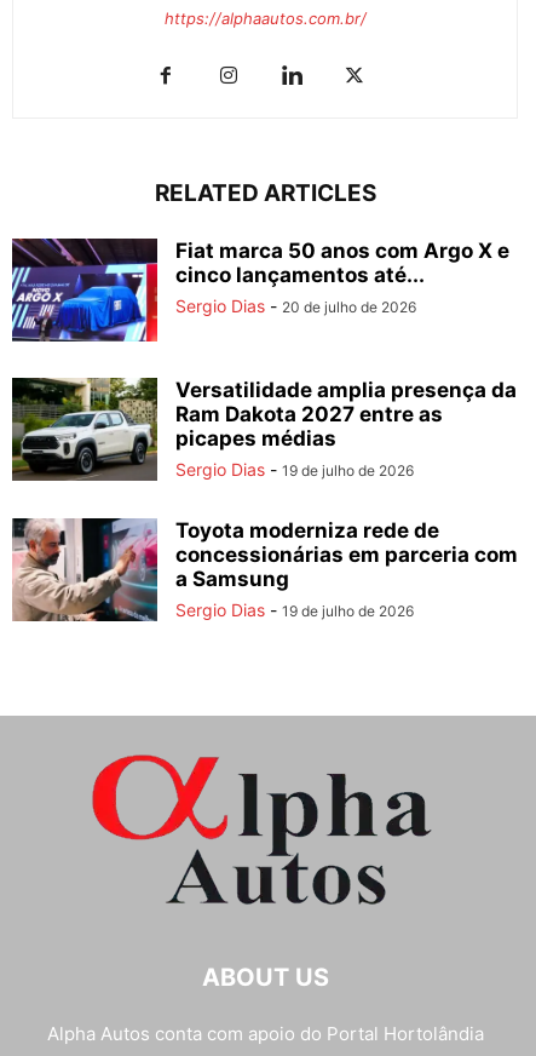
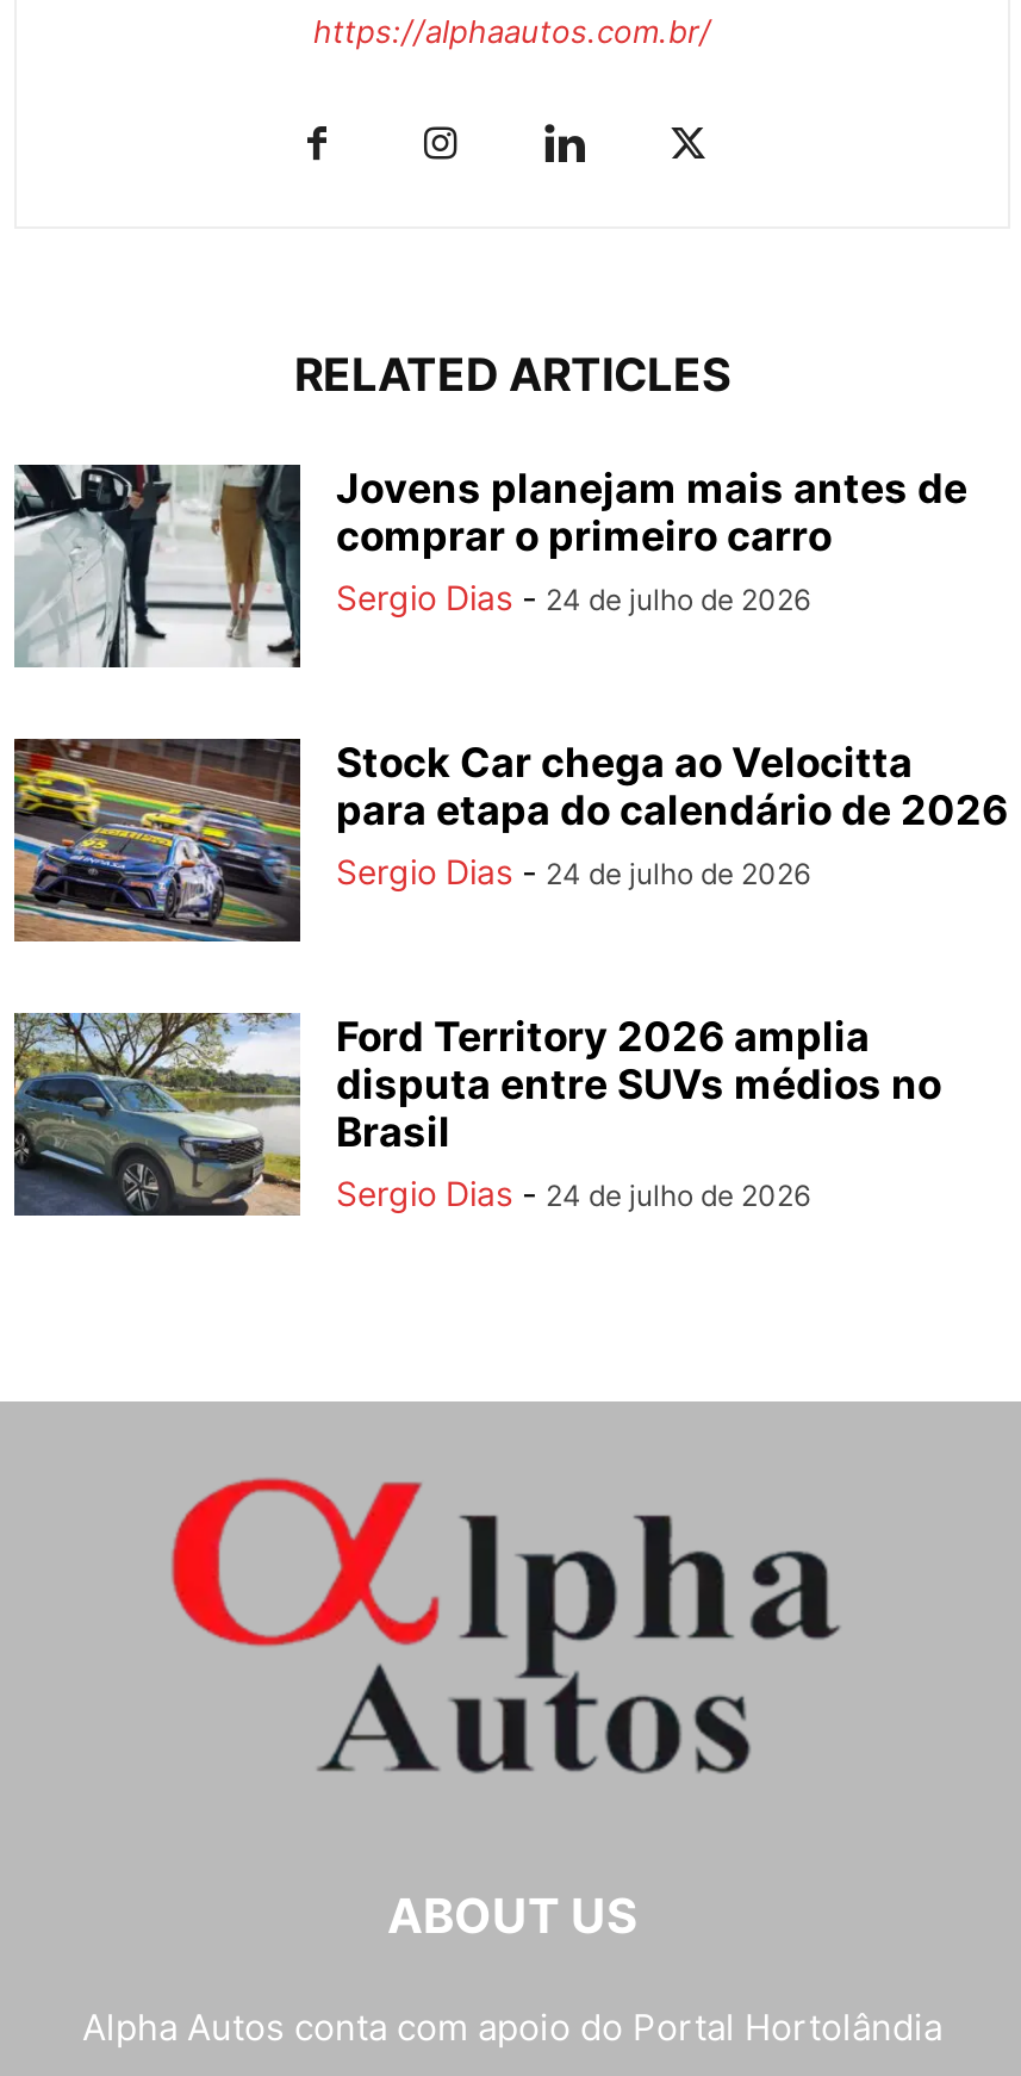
[12,237,509,343] [image] | Fiat marca 50 anos com Argo X e | cinco lançamentos até... | Sergio Dias - 20 de julho de 2026 -> [12,462,967,670] [image] | Jovens planejam mais antes de | comprar o primeiro carro | Sergio Dias - 24 de julho de 2026
[11,377,517,482] [image] | Versatilidade amplia presença da | Ram Dakota 2027 entre as | picapes médias | Sergio Dias - 19 de julho de 2026 -> [12,736,1008,944] [image] | Stock Car chega ao Velocitta | para etapa do calendário de 2026 | Sergio Dias - 24 de julho de 2026
[12,517,518,622] [image] | Toyota moderniza rede de | concessionárias em parceria com | a Samsung | Sergio Dias - 19 de julho de 2026 -> [12,1011,941,1218] [image] | Ford Territory 2026 amplia | disputa entre SUVs médios no | Brasil | Sergio Dias - 24 de julho de 2026

